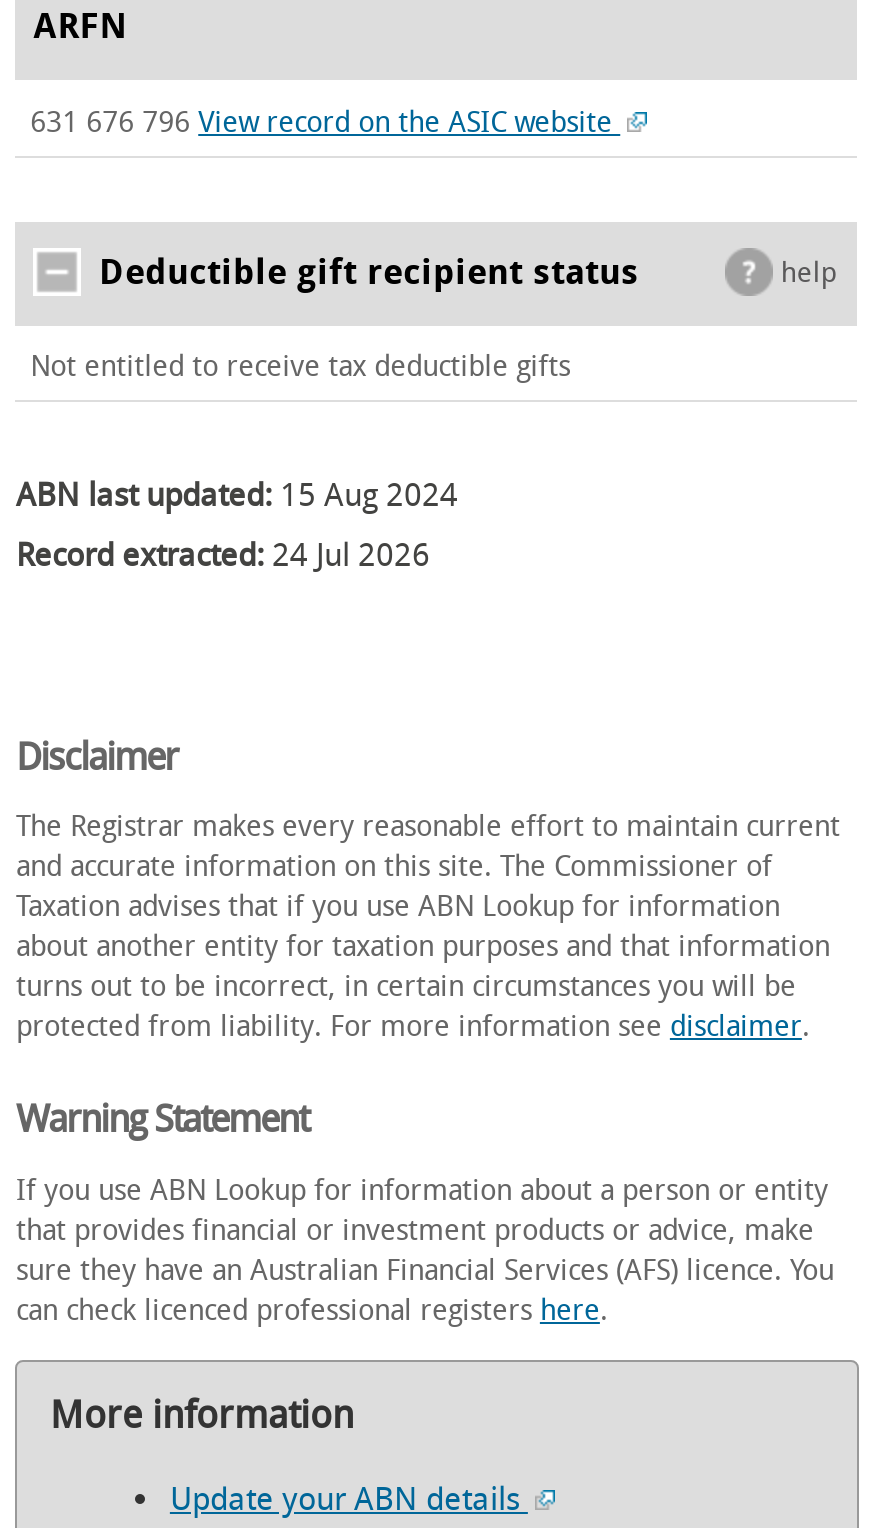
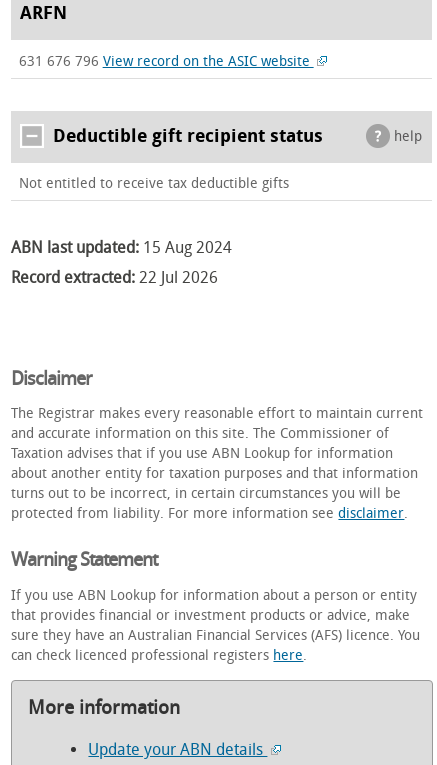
[16,537,430,575] Record extracted: 24 Jul 2026 -> [11,268,218,287] Record extracted: 22 Jul 2026

